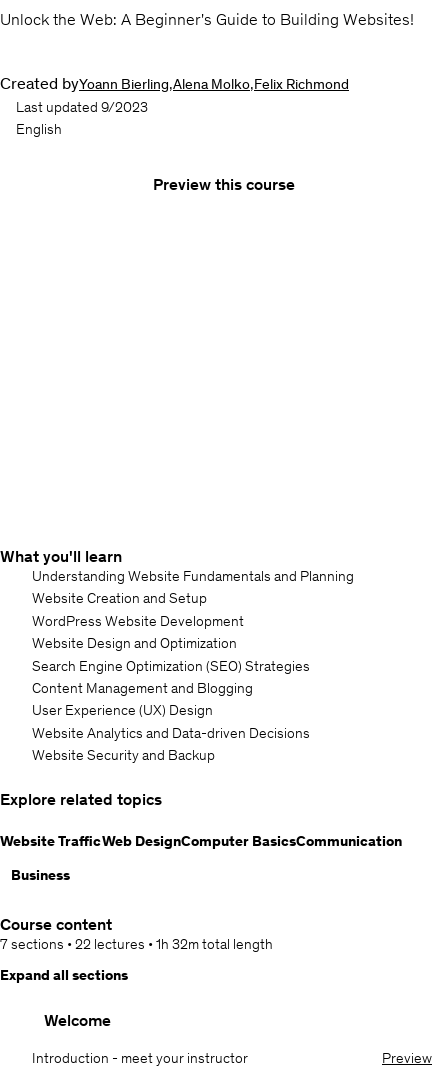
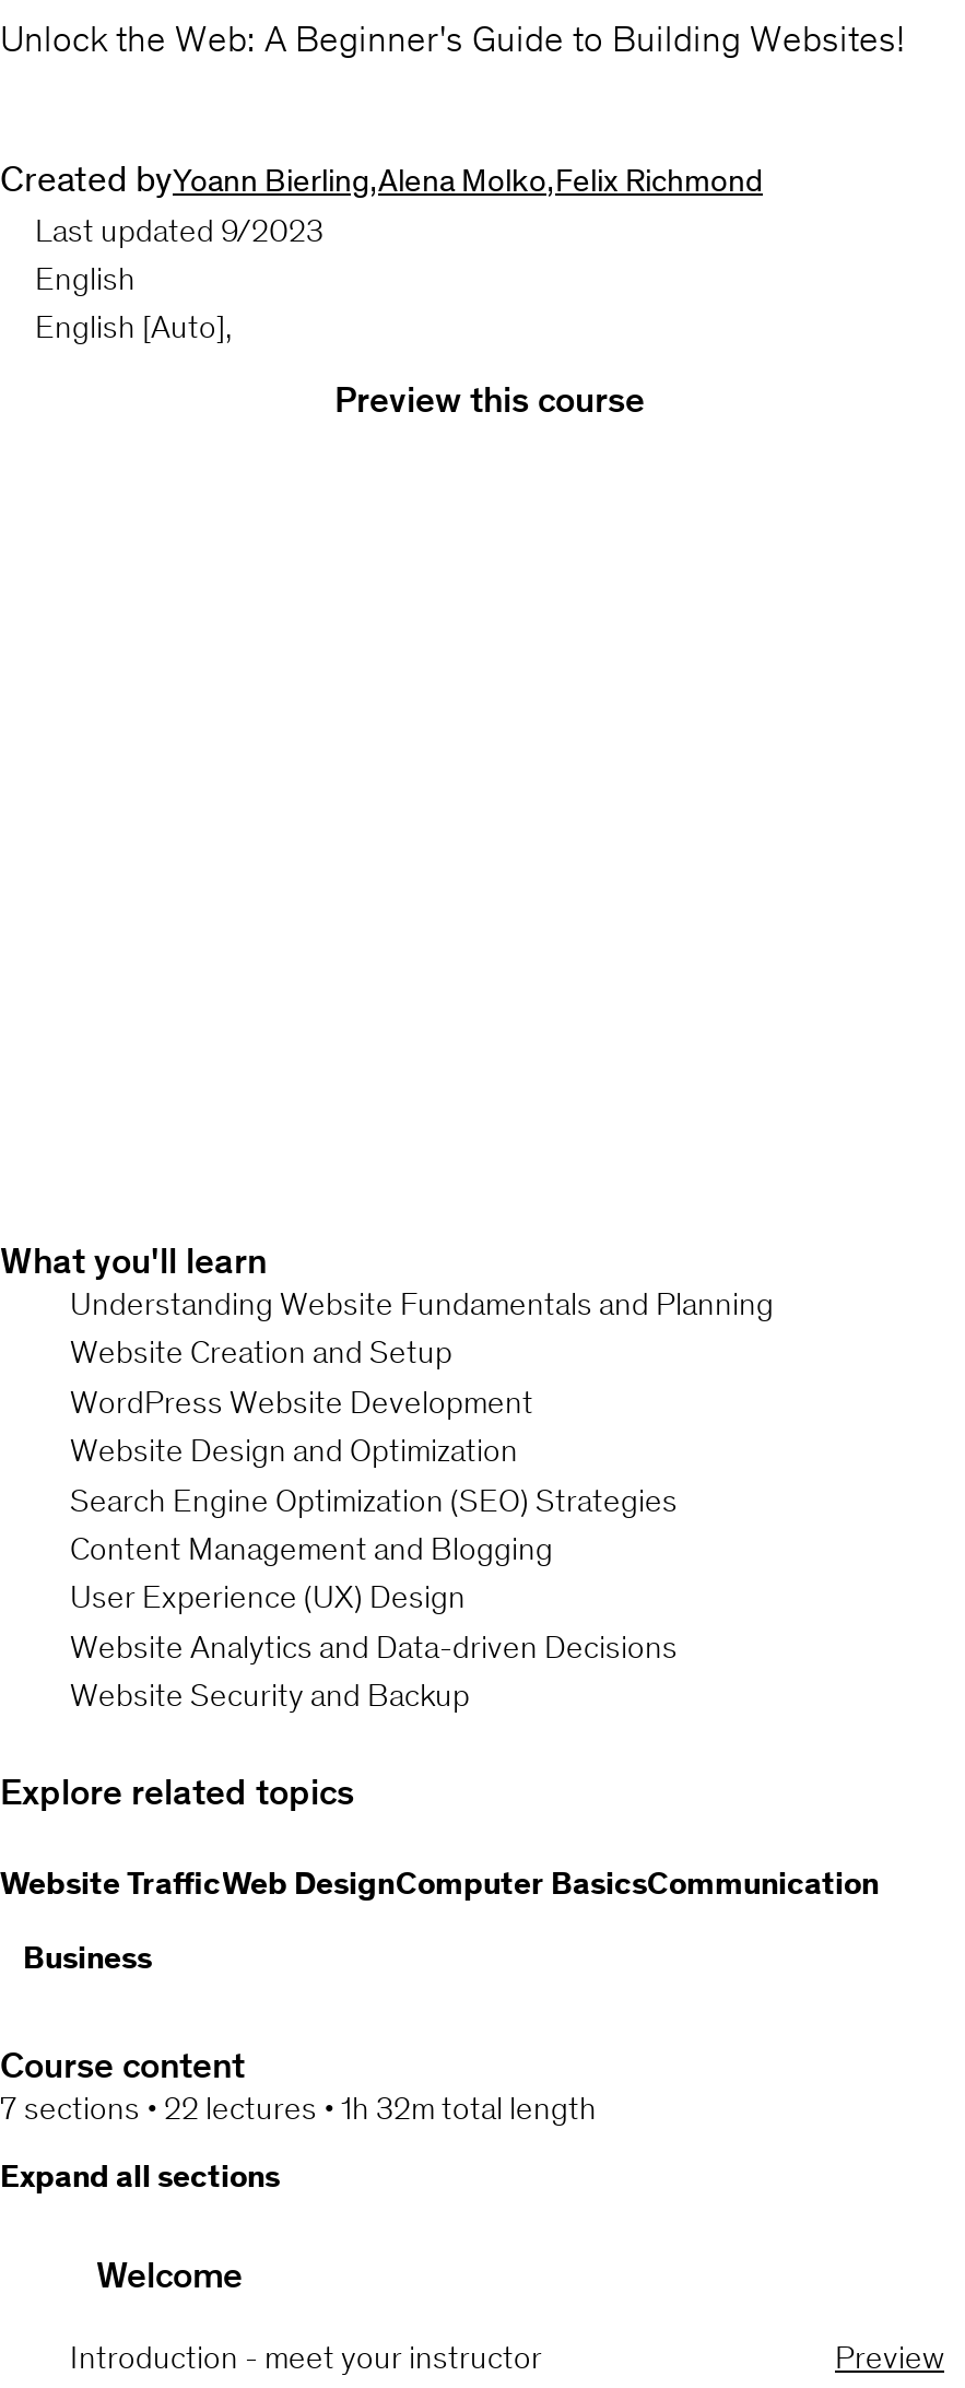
none -> [35,307,232,346] English [Auto],

